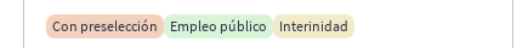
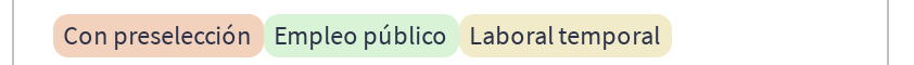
[279,17,348,35] Interinidad -> [469,18,660,50] Laboral temporal

